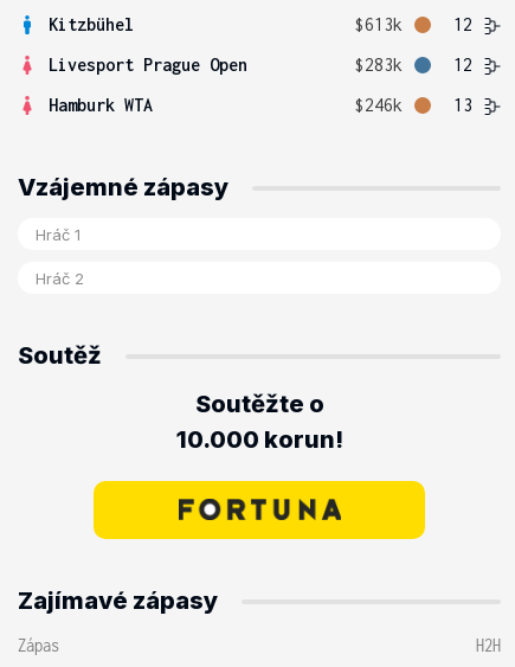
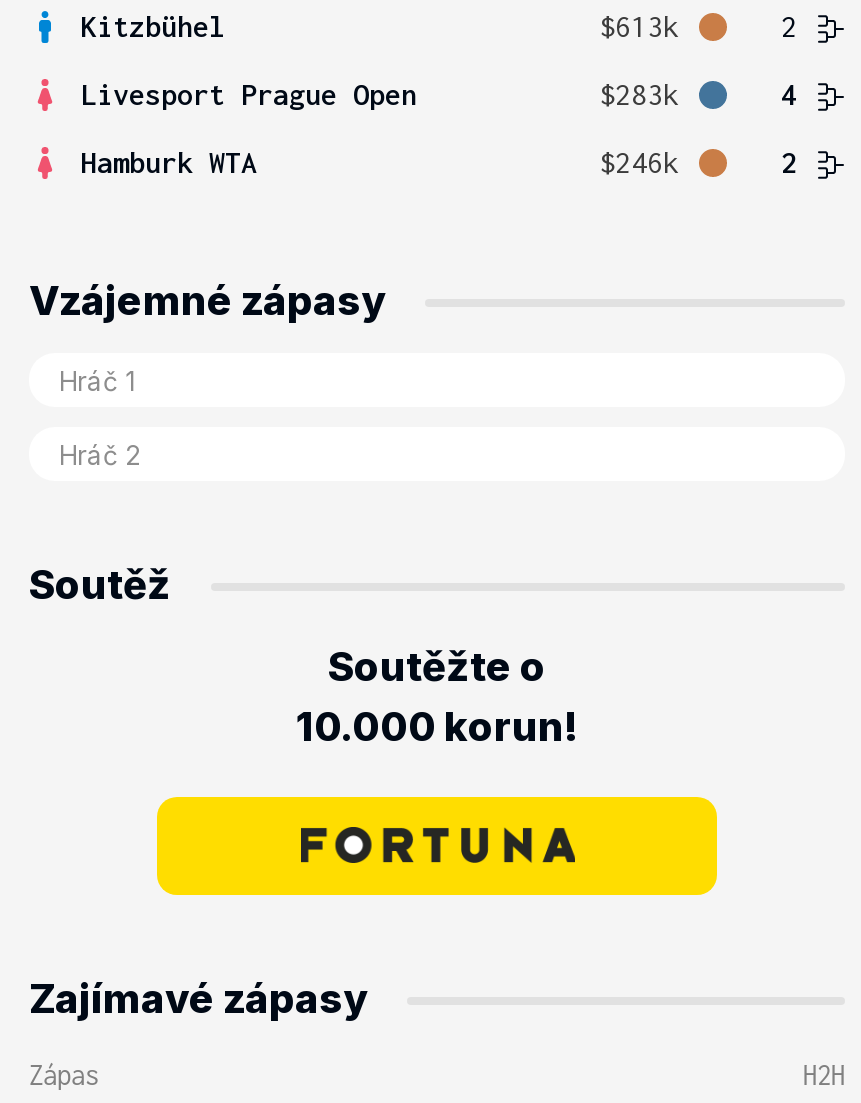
[453,14,472,34] 12 -> [781,9,797,43] 2
[453,54,472,75] 12 -> [781,77,797,111] 4
[453,95,472,115] 13 -> [781,145,797,179] 2

